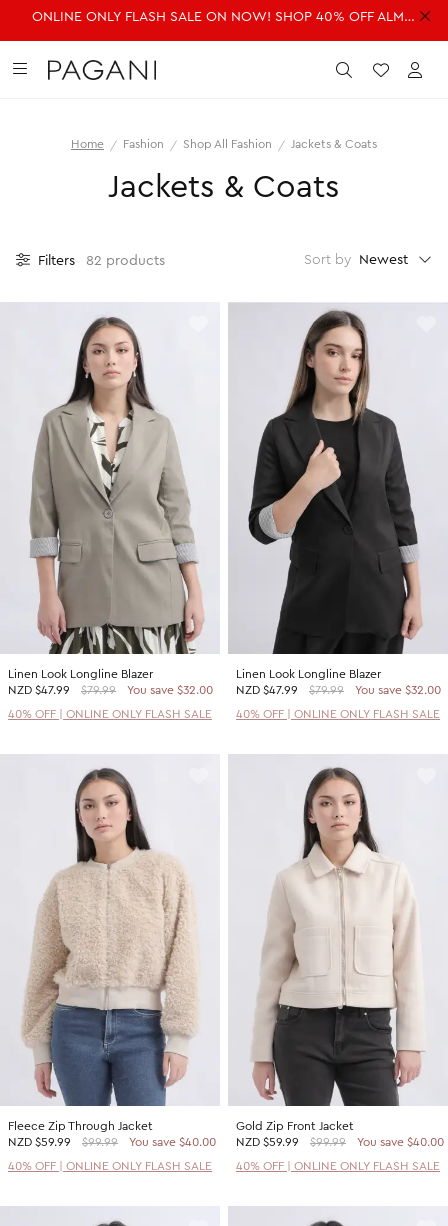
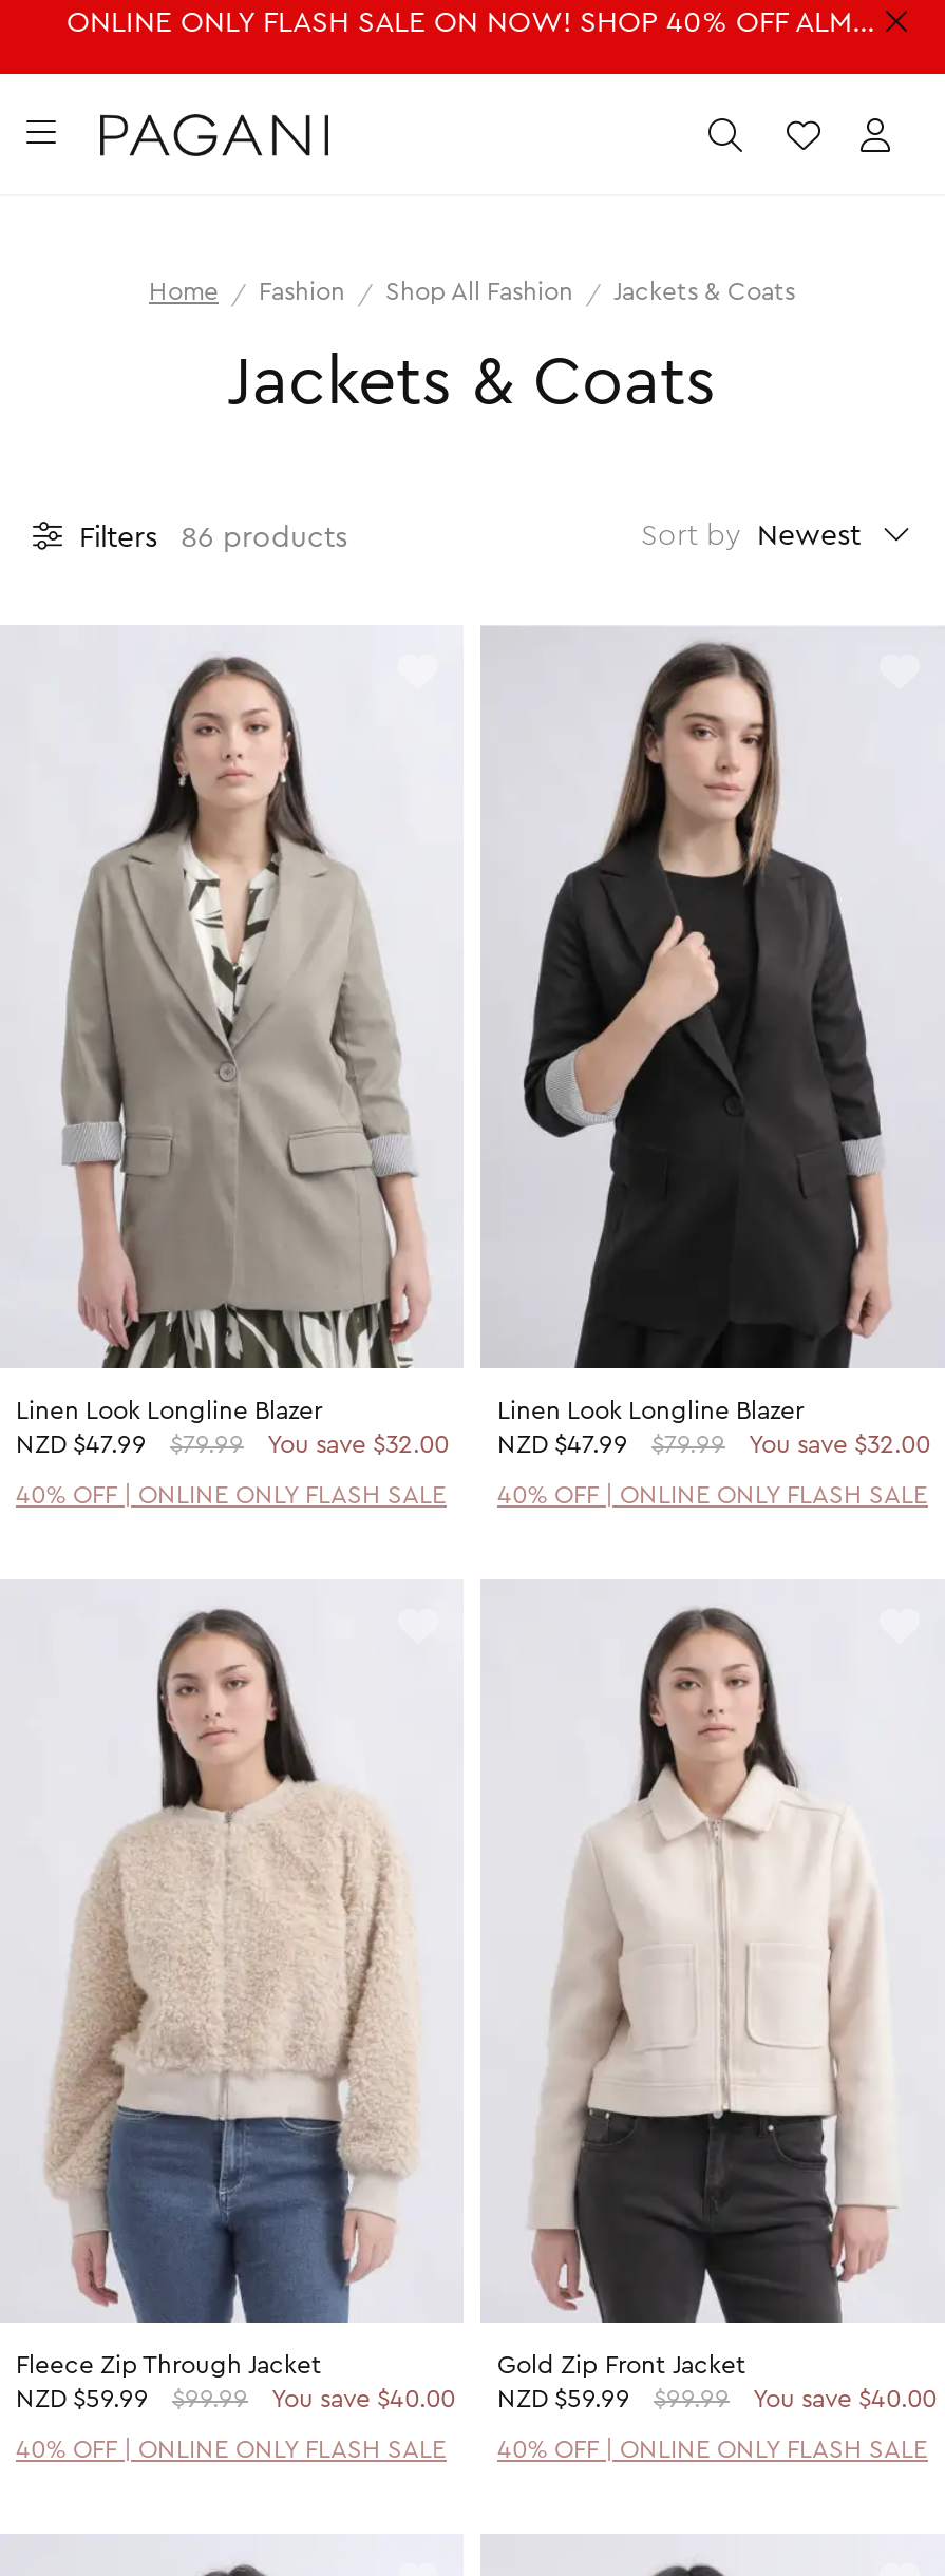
[38,254,165,268] Filters 82 products -> [79,524,347,554] Filters 86 products

